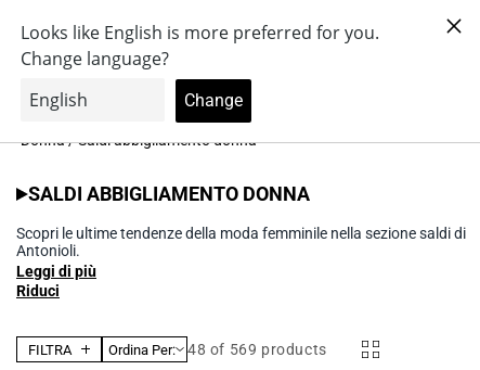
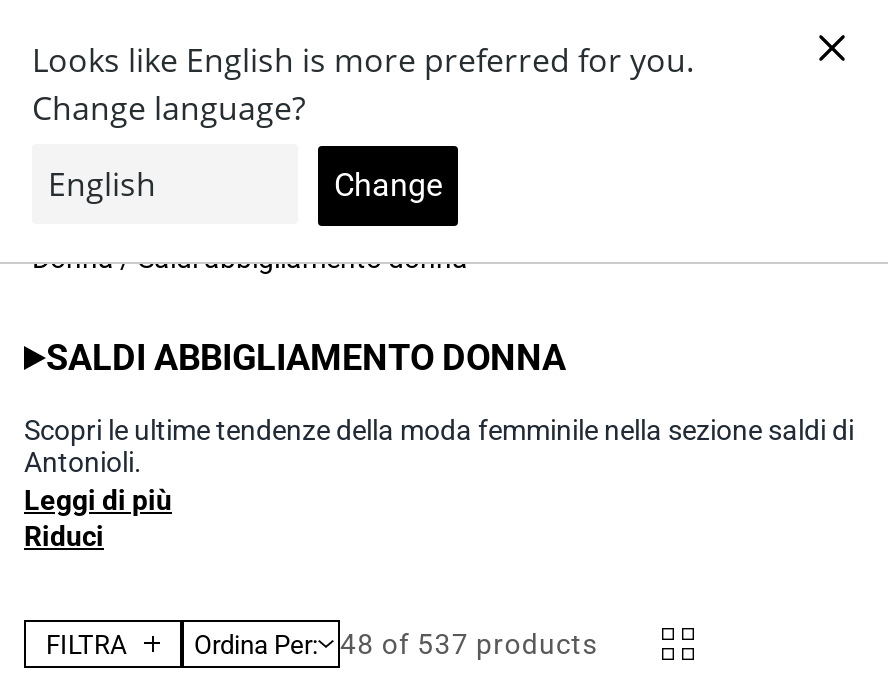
[108,340,327,358] Ordina Per: 48 of 569 products -> [194,627,598,659] Ordina Per: 48 of 537 products

